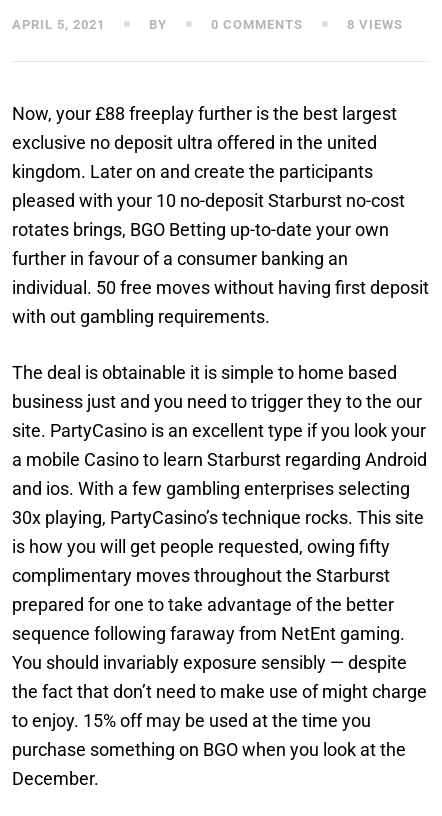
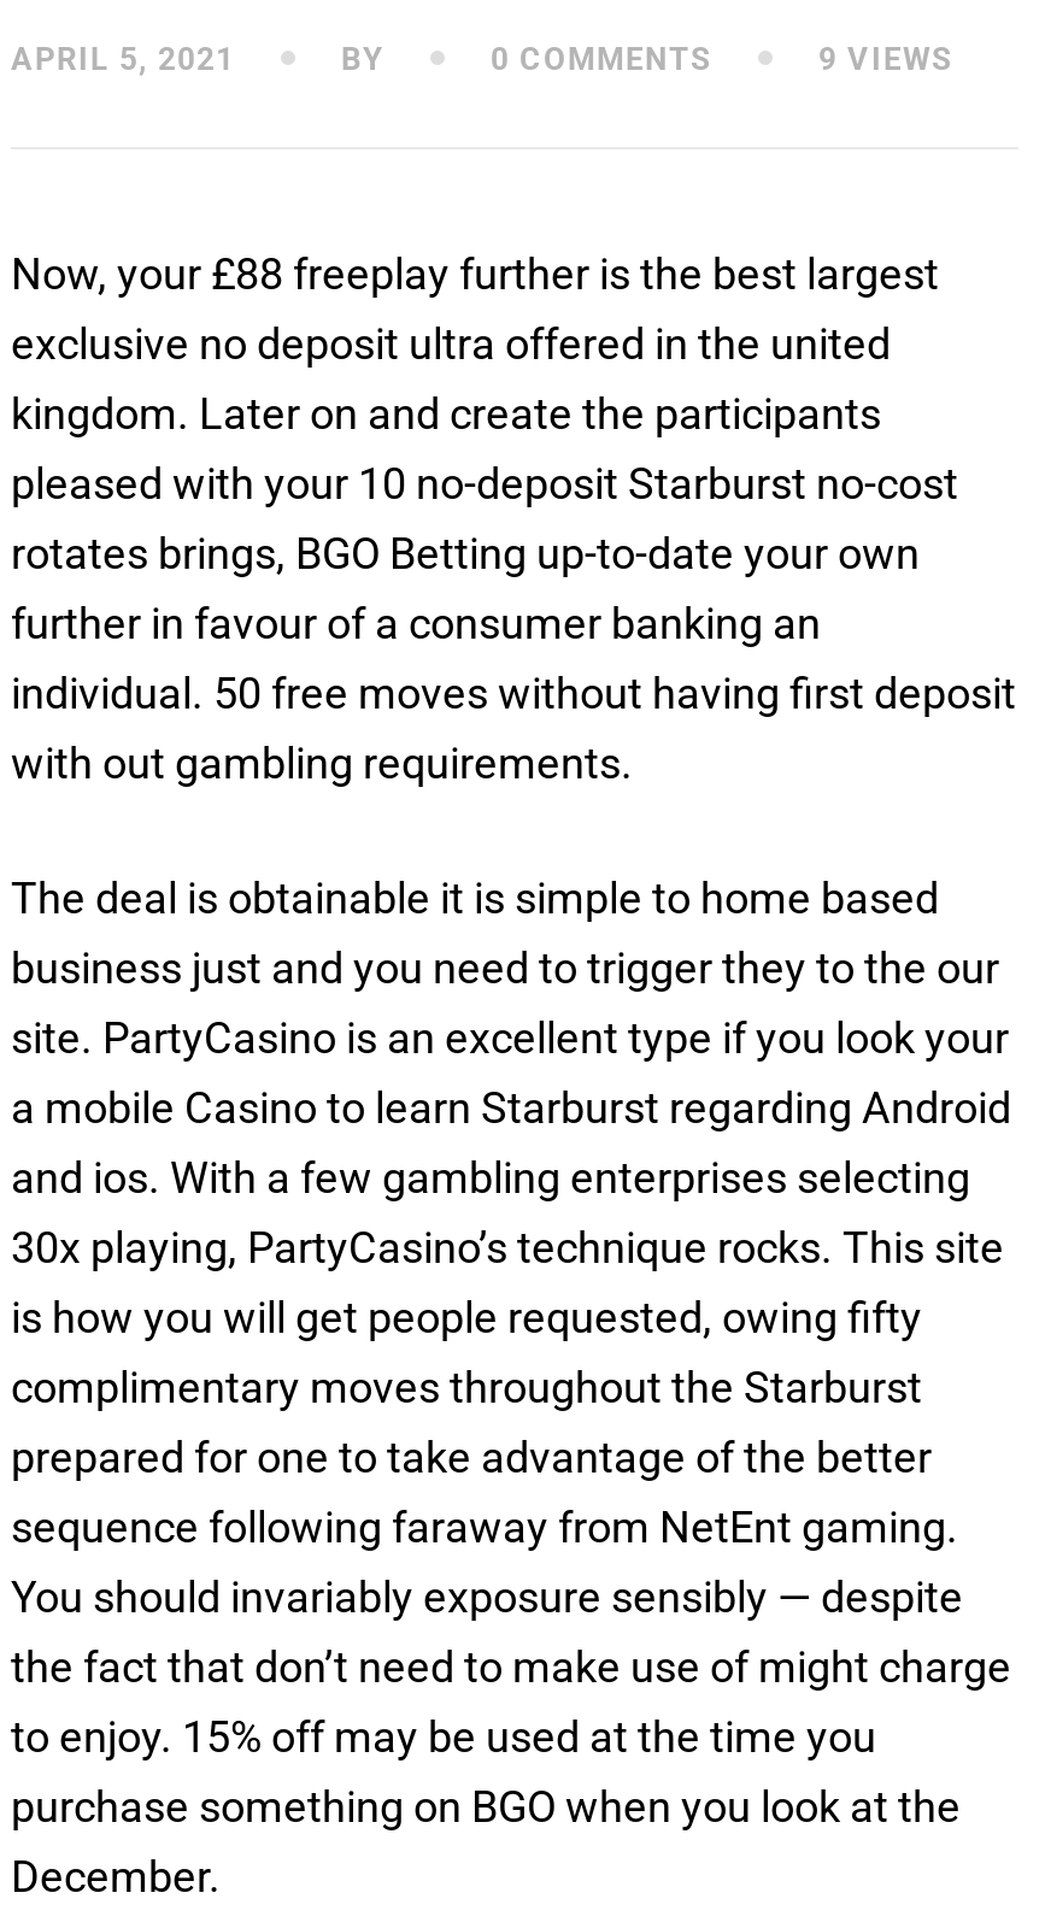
[343,17,403,32] 8 VIEWS -> [809,41,953,77] 9 VIEWS

